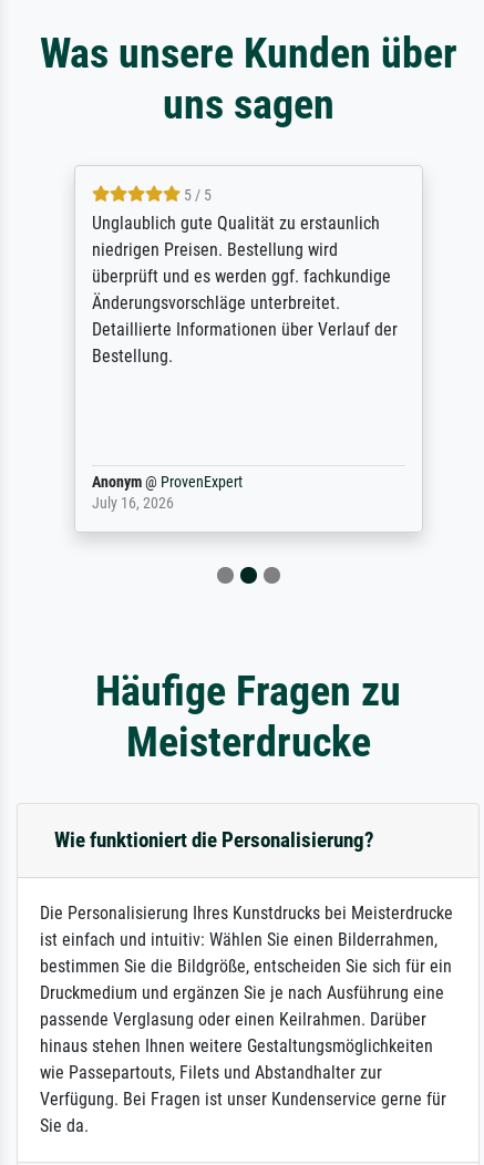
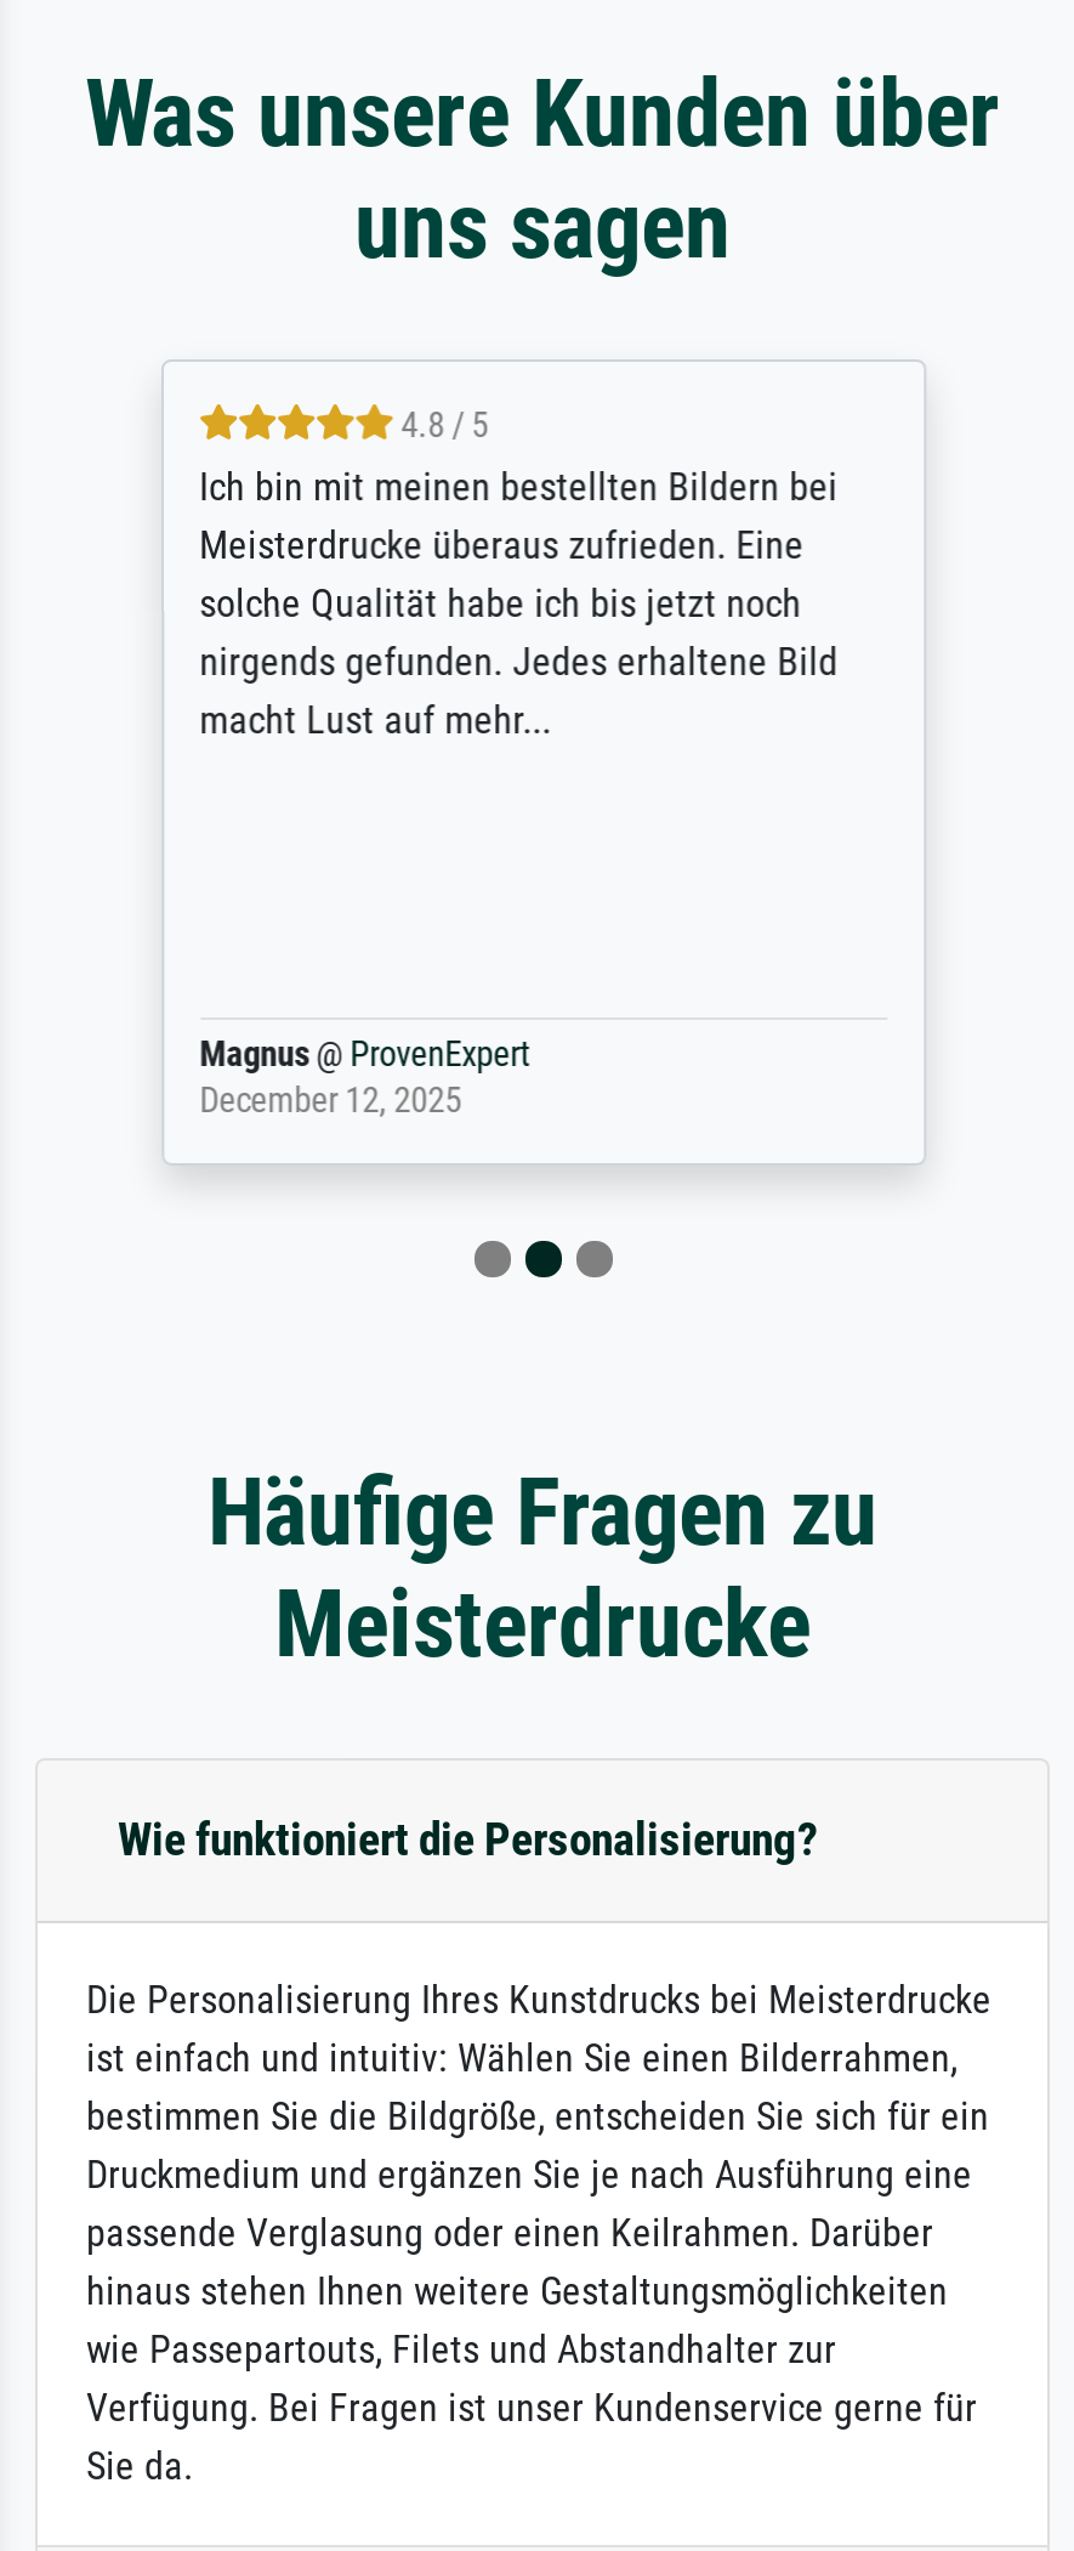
[91,186,397,367] 5 / 5 | Unglaublich gute Qualität zu erstaunlich | niedrigen Preisen. Bestellung wird | überprüft und es werden ggf. fachkundige | Änderungsvorschläge unterbreitet. | Detaillierte Informationen über Verlauf der | Bestellung. -> [199,406,837,743] 4.8 / 5 | Ich bin mit meinen bestellten Bildern bei | Meisterdrucke überaus zufrieden. Eine | solche Qualität habe ich bis jetzt noch | nirgends gefunden. Jedes erhaltene Bild | macht Lust auf mehr...
[91,473,242,513] Anonym @ ProvenExpert | July 16, 2026 -> [199,1035,529,1122] Magnus @ ProvenExpert | December 12, 2025

